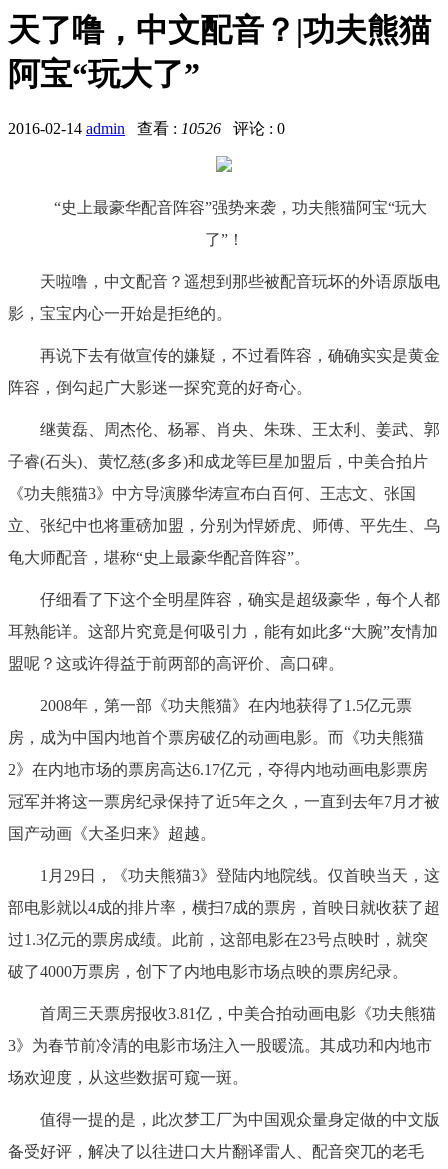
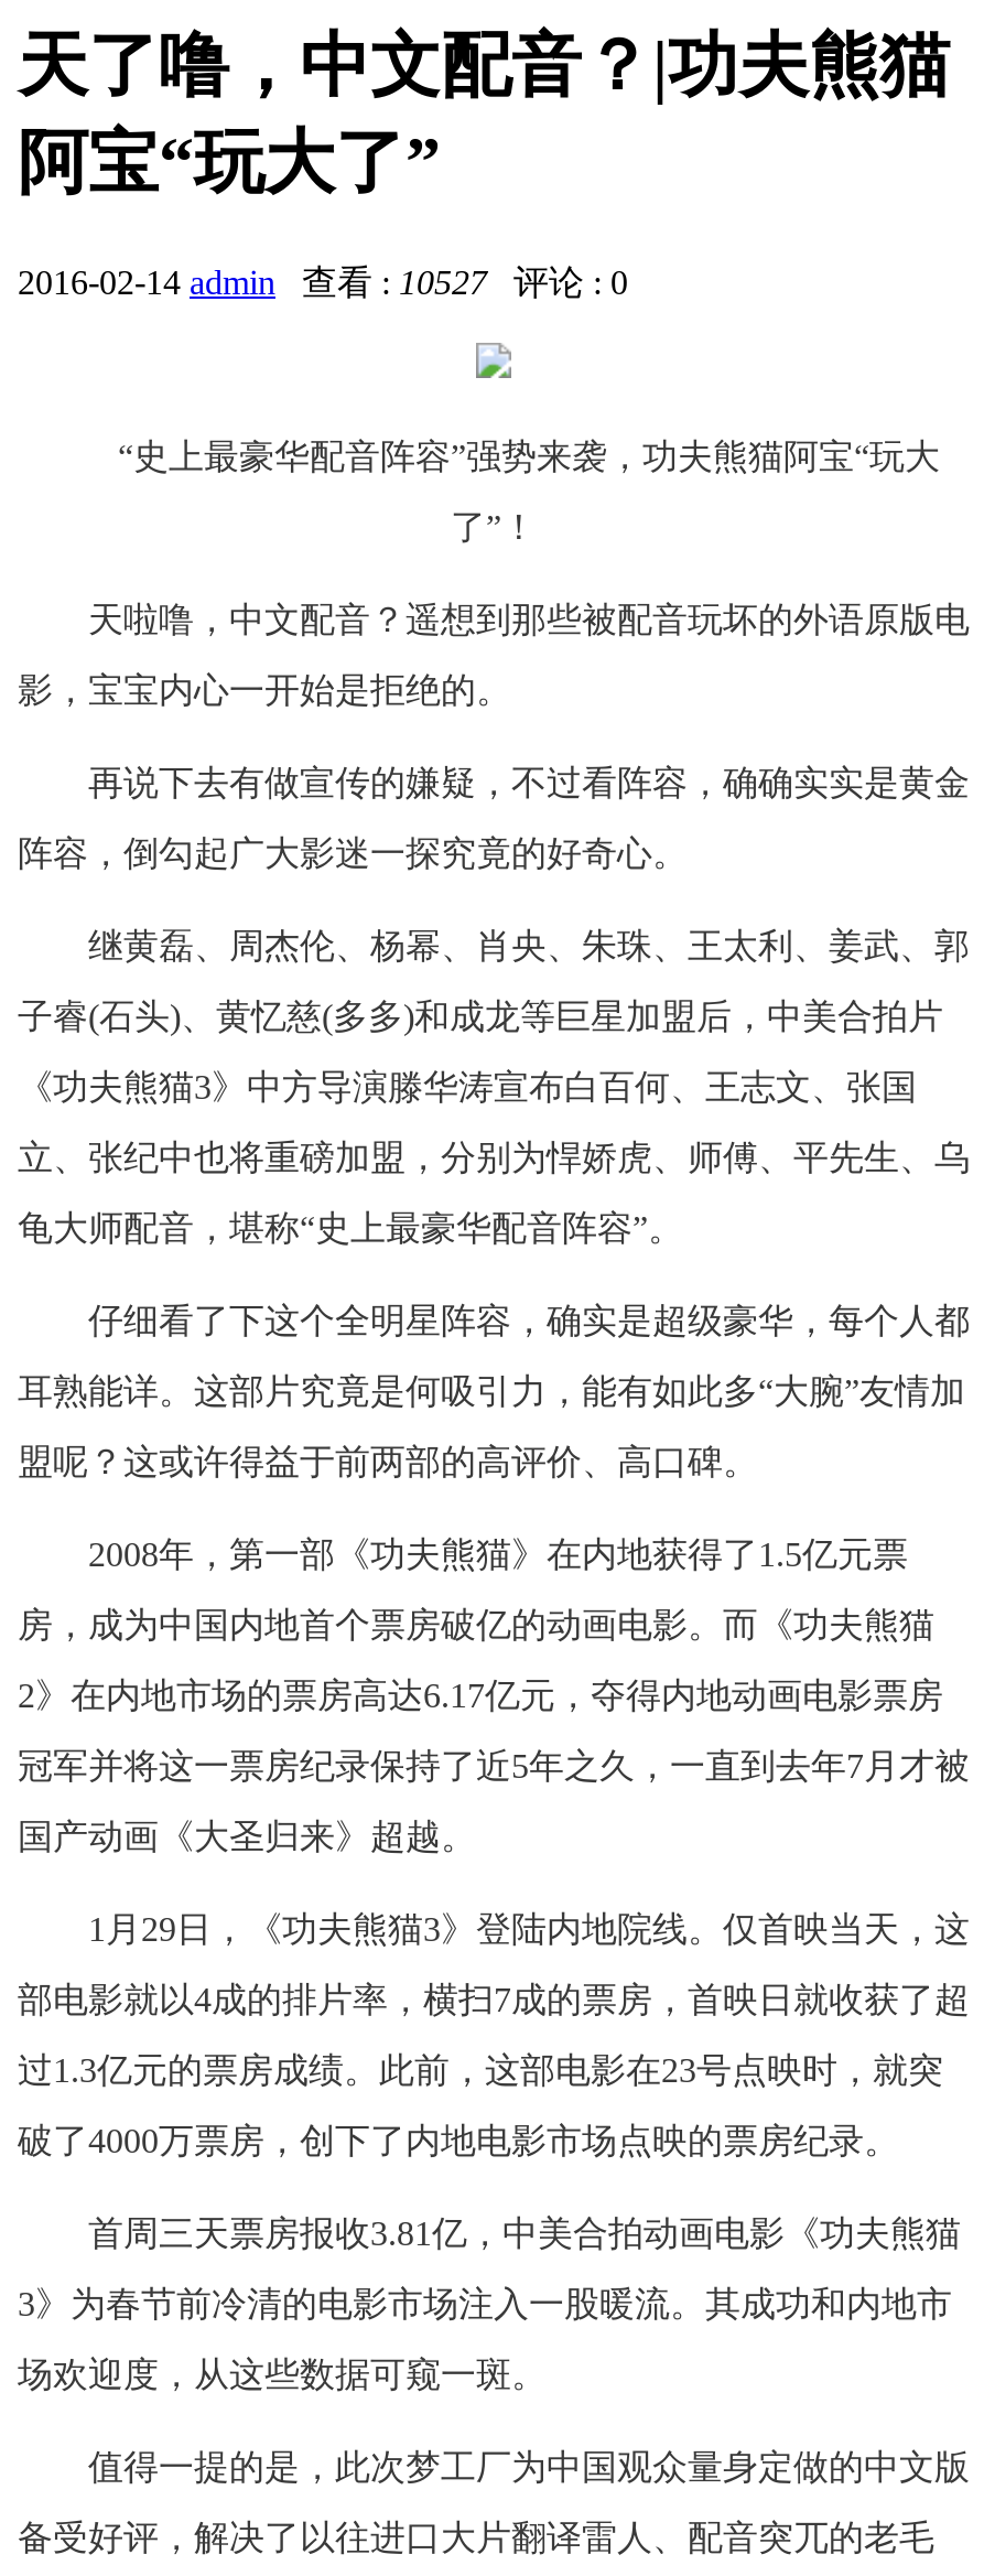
[8,120,293,137] 2016-02-14 admin查看 : 10526评论 : 0 -> [18,263,646,301] 2016-02-14 admin查看 : 10527评论 : 0

